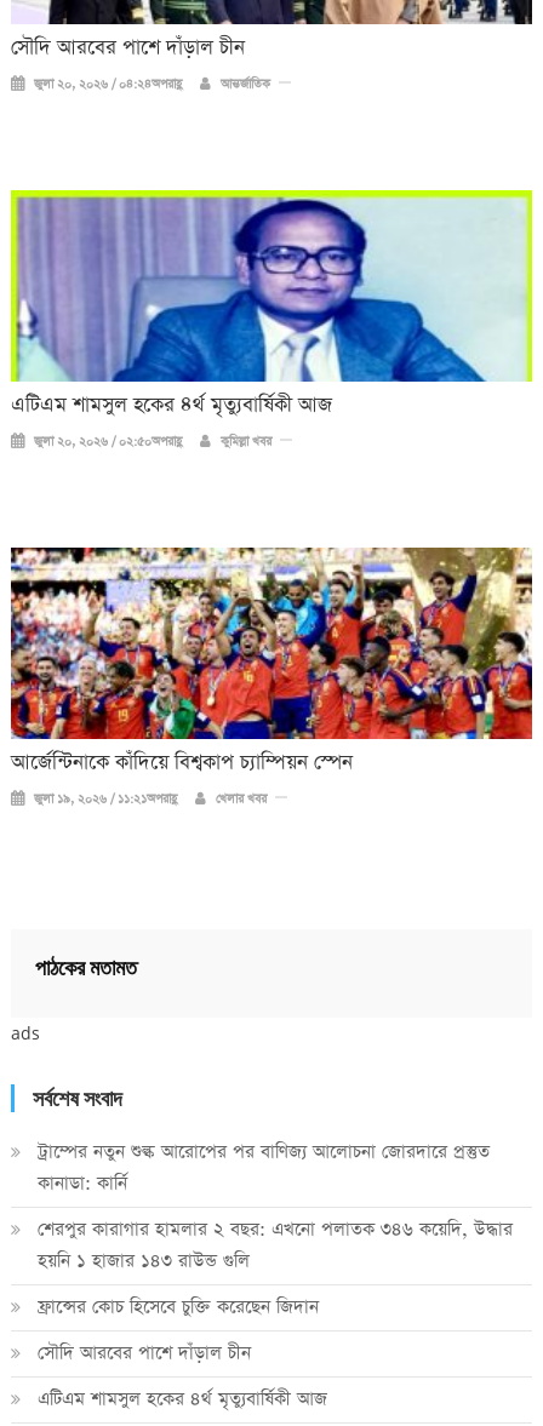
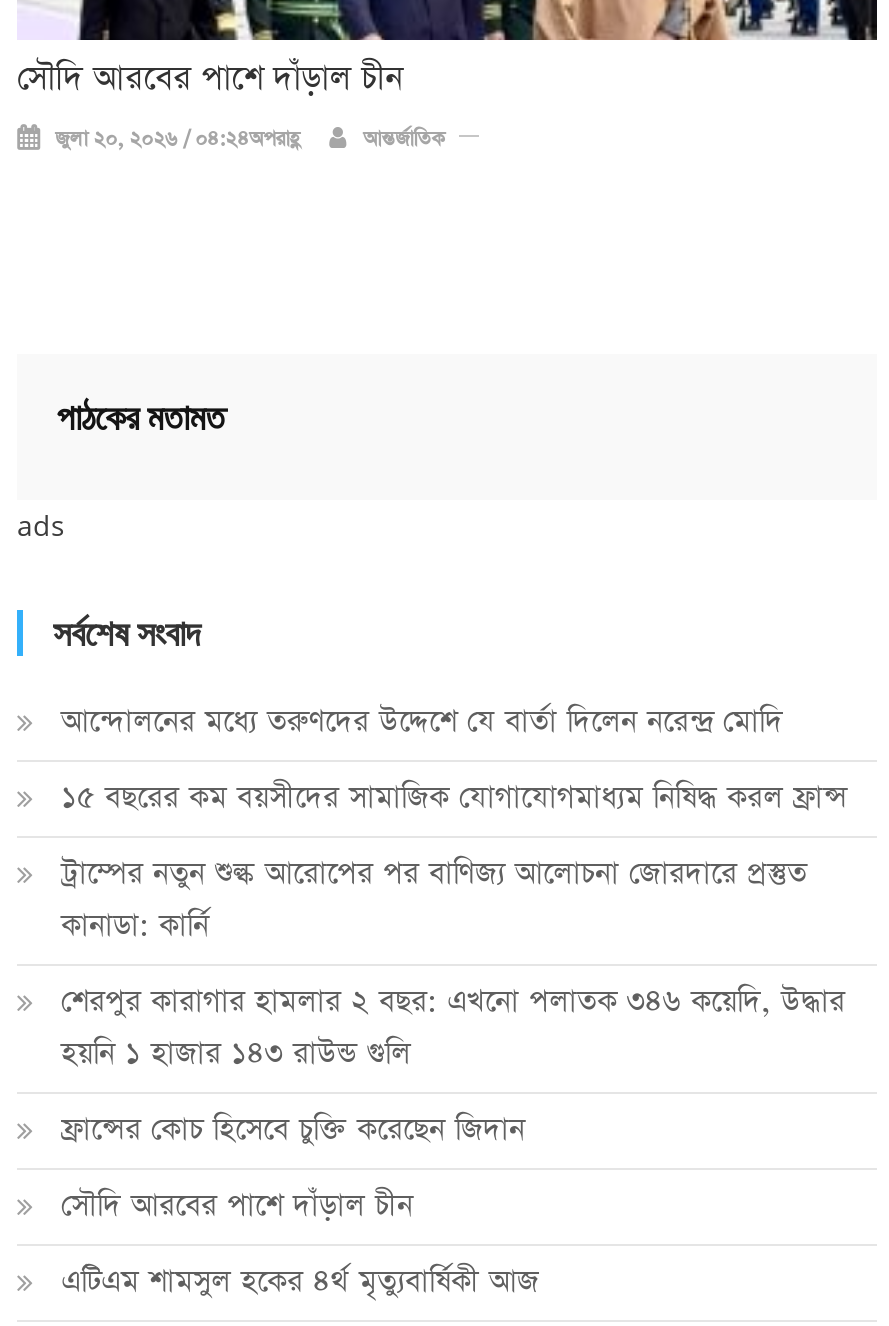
[10,189,533,450] [image] | এটিএম শামসুল হকের ৪র্থ মৃত্যুবার্ষিকী আজ | জুলা ২০, ২০২৬ / ০২:৫০অপরাহ্ণ | কুমিল্লা খবর -> none
[10,546,533,808] [image] | আর্জেন্টিনাকে কাঁদিয়ে বিশ্বকাপ চ্যাম্পিয়ন স্পেন | জুলা ১৯, ২০২৬ / ১১:২১অপরাহ্ণ | খেলার খবর -> none
moved [11,954,137,1111] -> [17,396,225,654]: পাঠকের মতামত | ads | সর্বশেষ সংবাদ
none -> [61,700,847,818] আন্দোলনের মধ্যে তরুণদের উদ্দেশে যে বার্তা দিলেন নরেন্দ্র মোদি | ১৫ বছরের কম বয়সীদের সামাজিক যোগাযোগমাধ্যম নিষিদ্ধ করল ফ্রান্স

